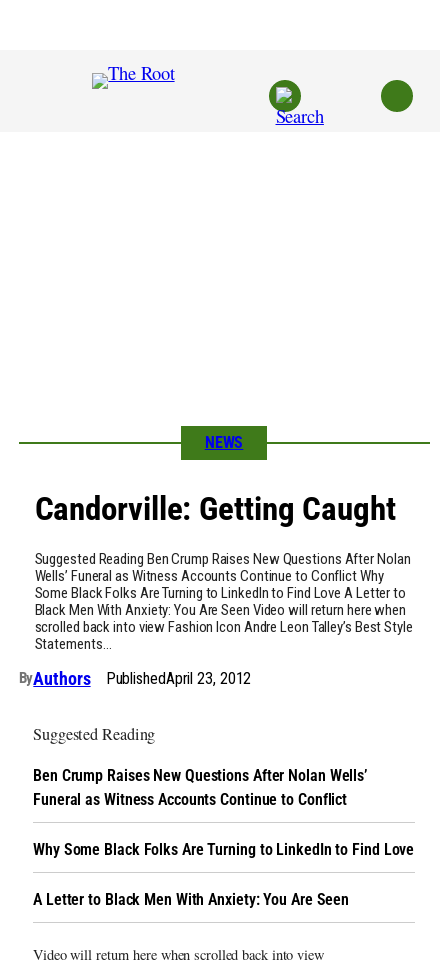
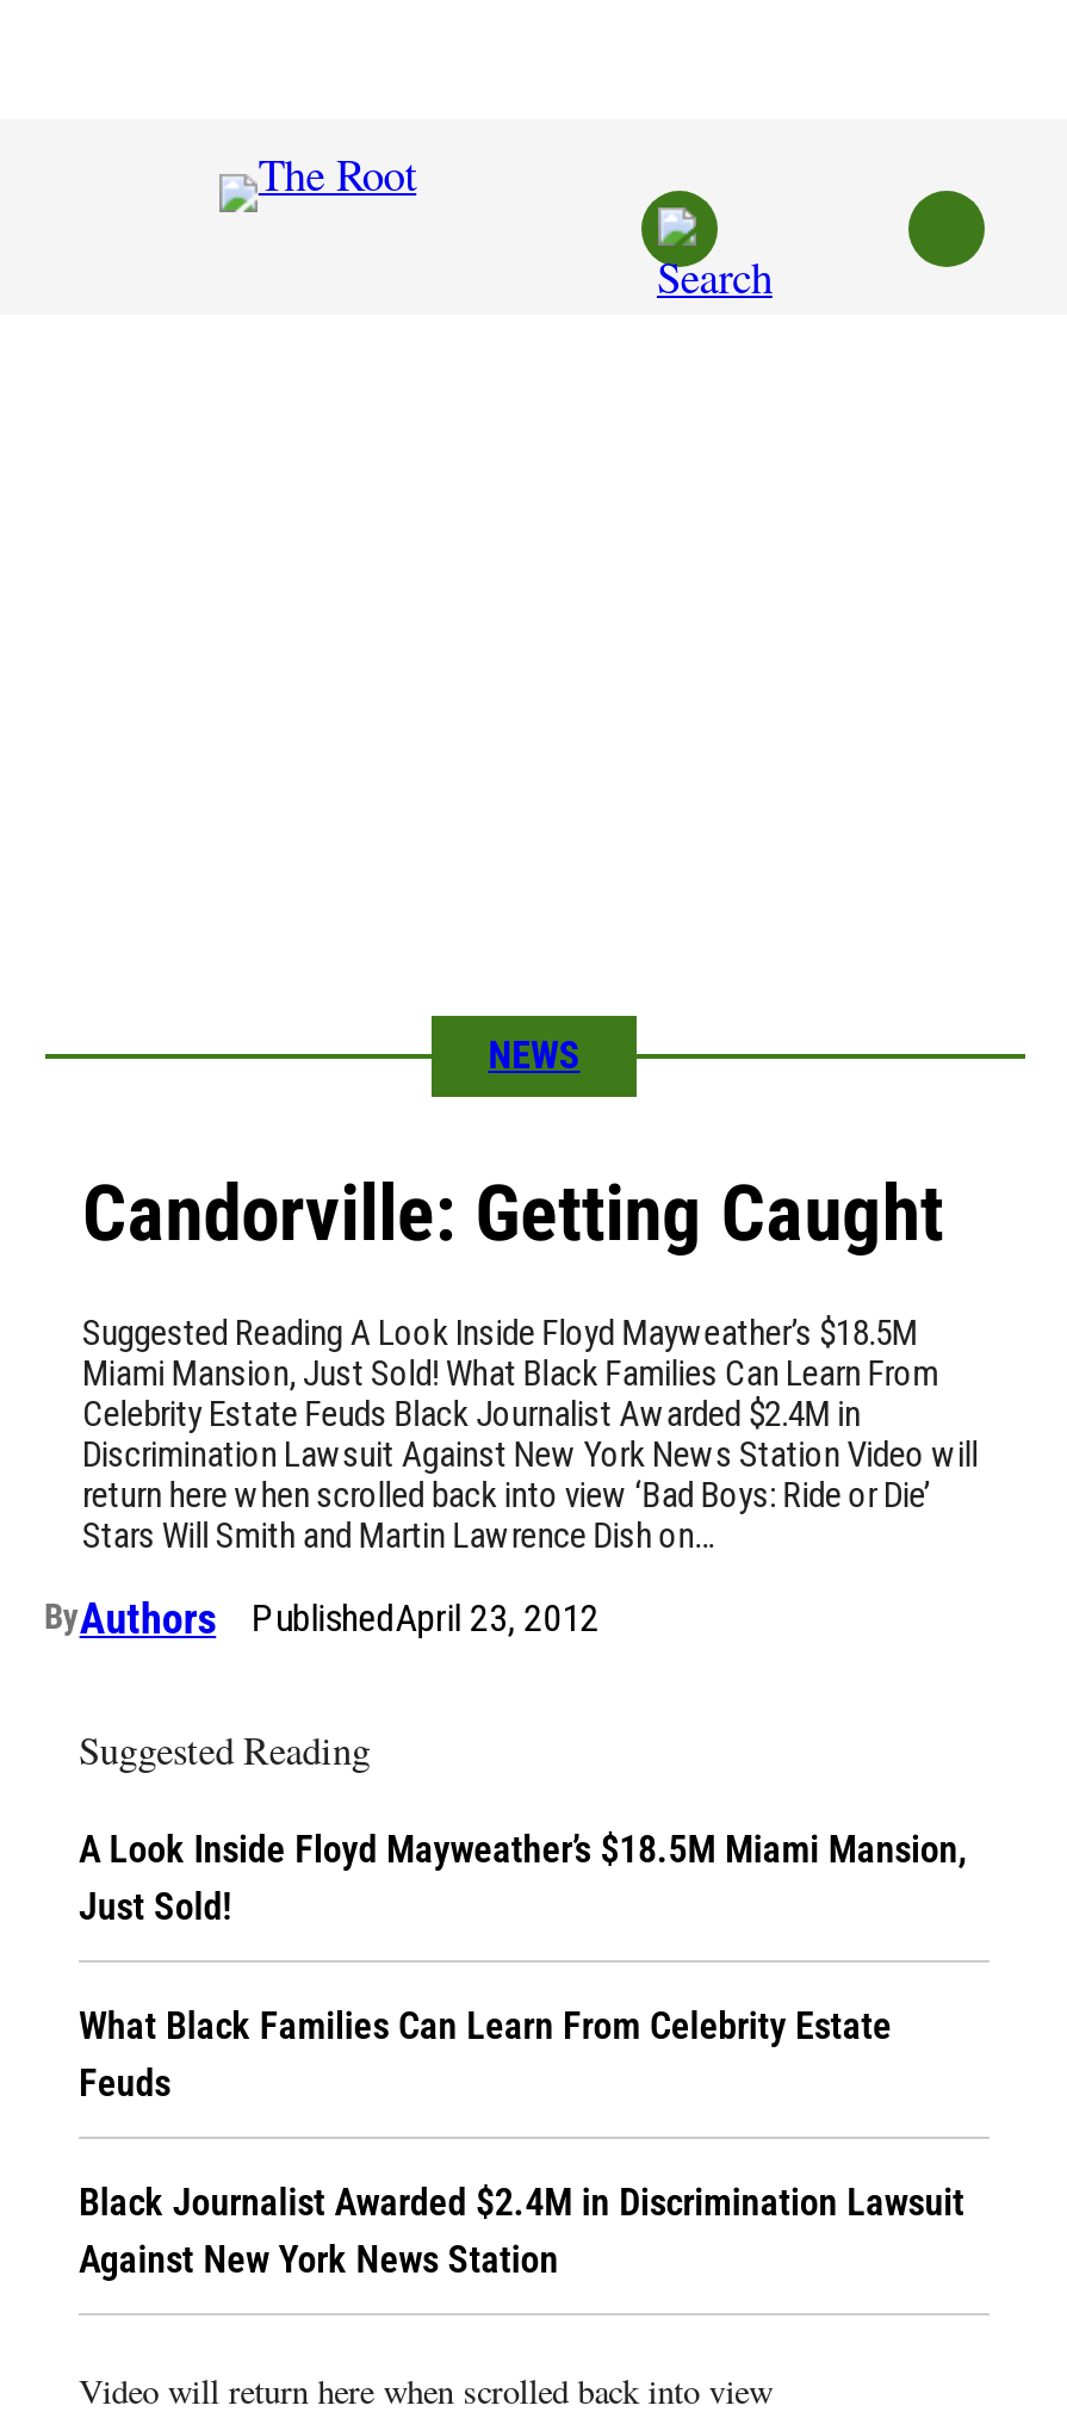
[34,550,413,653] Suggested Reading Ben Crump Raises New Questions After Nolan | Wells’ Funeral as Witness Accounts Continue to Conflict Why | Some Black Folks Are Turning to LinkedIn to Find Love A Letter to | Black Men With Anxiety: You Are Seen Video will return here when | scrolled back into view Fashion Icon Andre Leon Talley’s Best Style | Statements… -> [82,1312,978,1557] Suggested Reading A Look Inside Floyd Mayweather’s $18.5M | Miami Mansion, Just Sold! What Black Families Can Learn From | Celebrity Estate Feuds Black Journalist Awarded $2.4M in | Discrimination Lawsuit Against New York News Station Video will | return here when scrolled back into view ‘Bad Boys: Ride or Die’ | Stars Will Smith and Martin Lawrence Dish on…
[33,766,367,809] Ben Crump Raises New Questions After Nolan Wells’ | Funeral as Witness Accounts Continue to Conflict -> [79,1827,967,1930] A Look Inside Floyd Mayweather’s $18.5M Miami Mansion, | Just Sold!
[33,840,414,859] Why Some Black Folks Are Turning to LinkedIn to Find Love -> [79,2004,892,2106] What Black Families Can Learn From Celebrity Estate | Feuds
[33,890,349,909] A Letter to Black Men With Anxiety: You Are Seen -> [79,2180,964,2283] Black Journalist Awarded $2.4M in Discrimination Lawsuit | Against New York News Station

